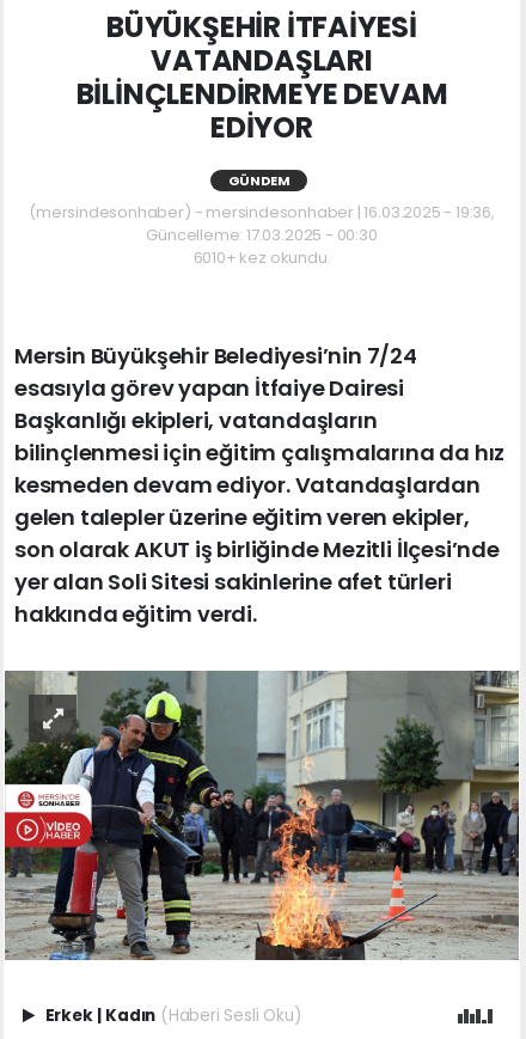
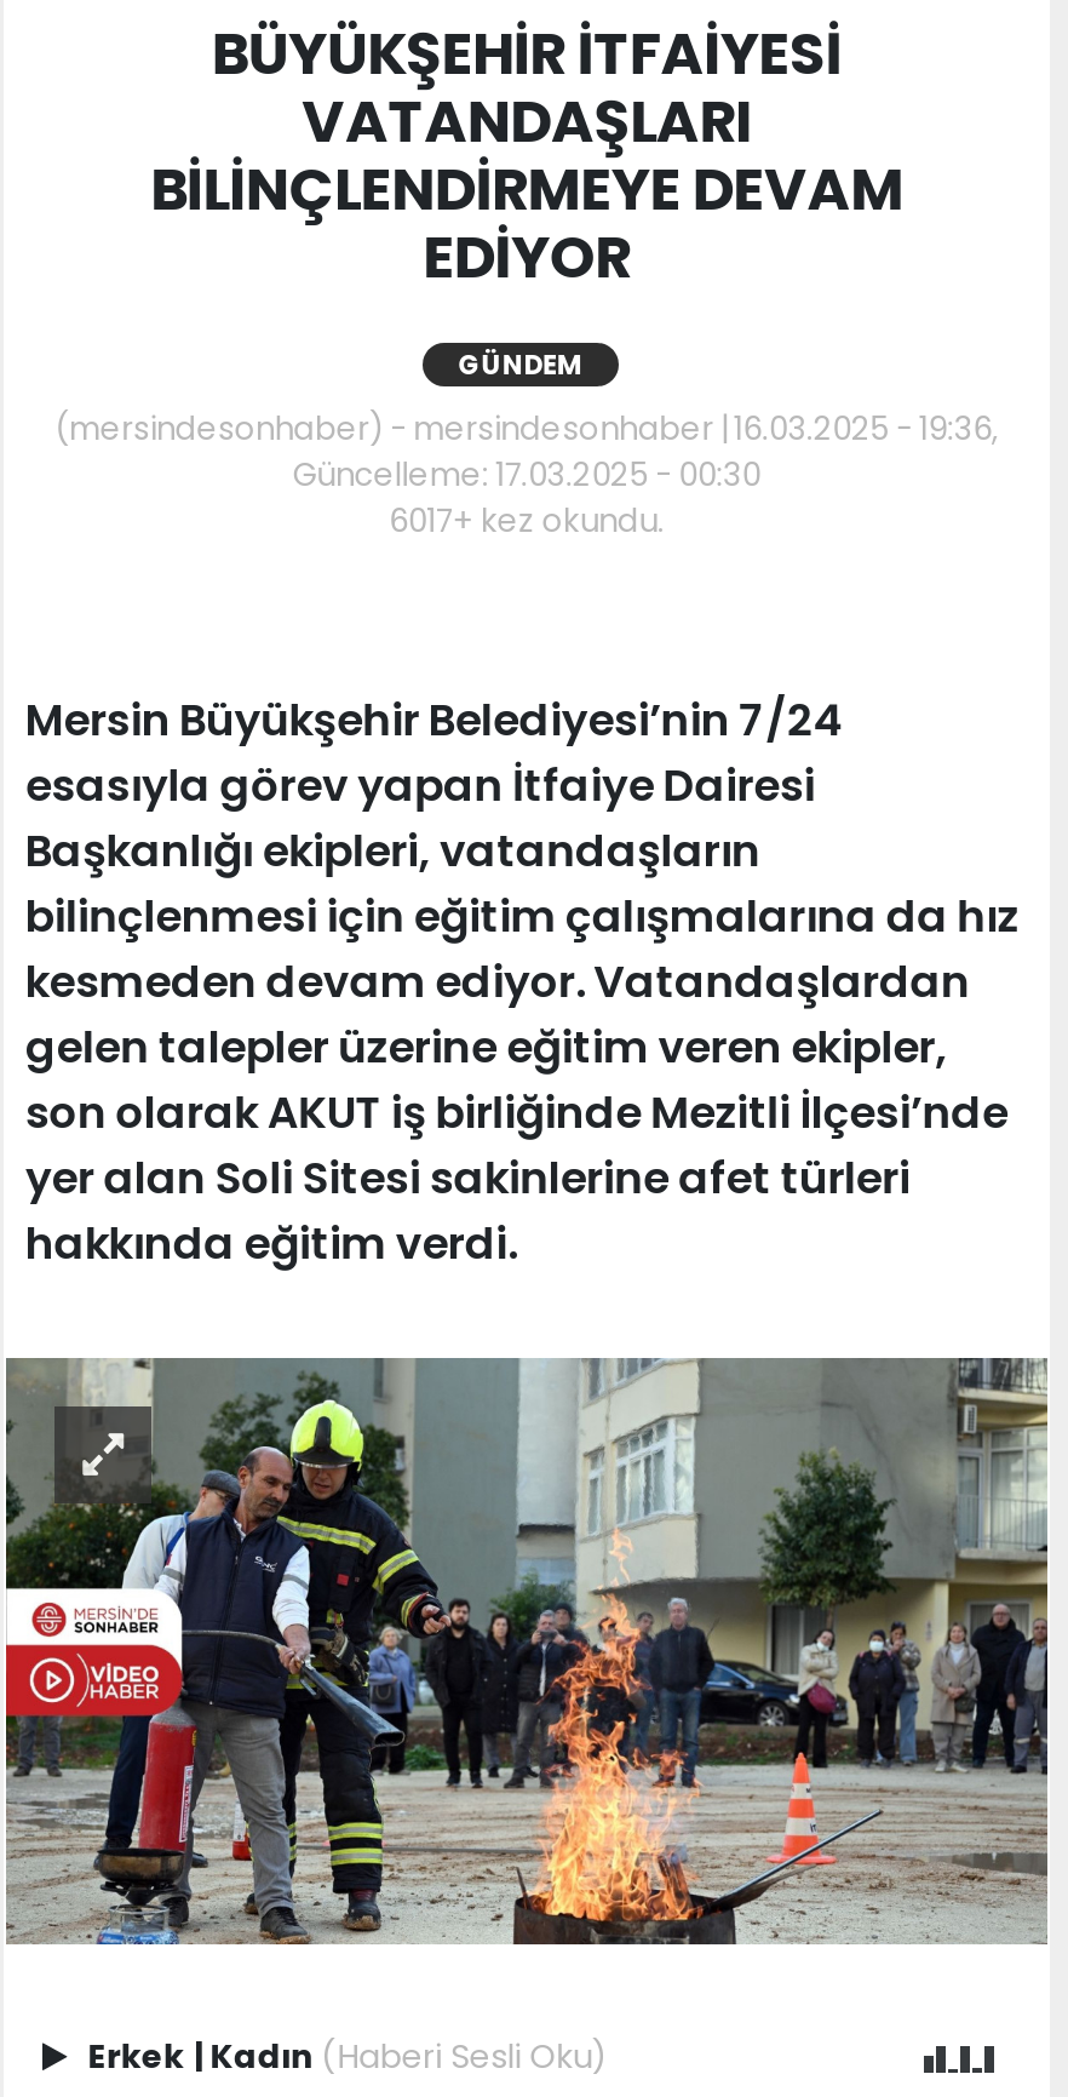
[193,246,330,269] 6010+ kez okundu. -> [389,497,665,543] 6017+ kez okundu.

